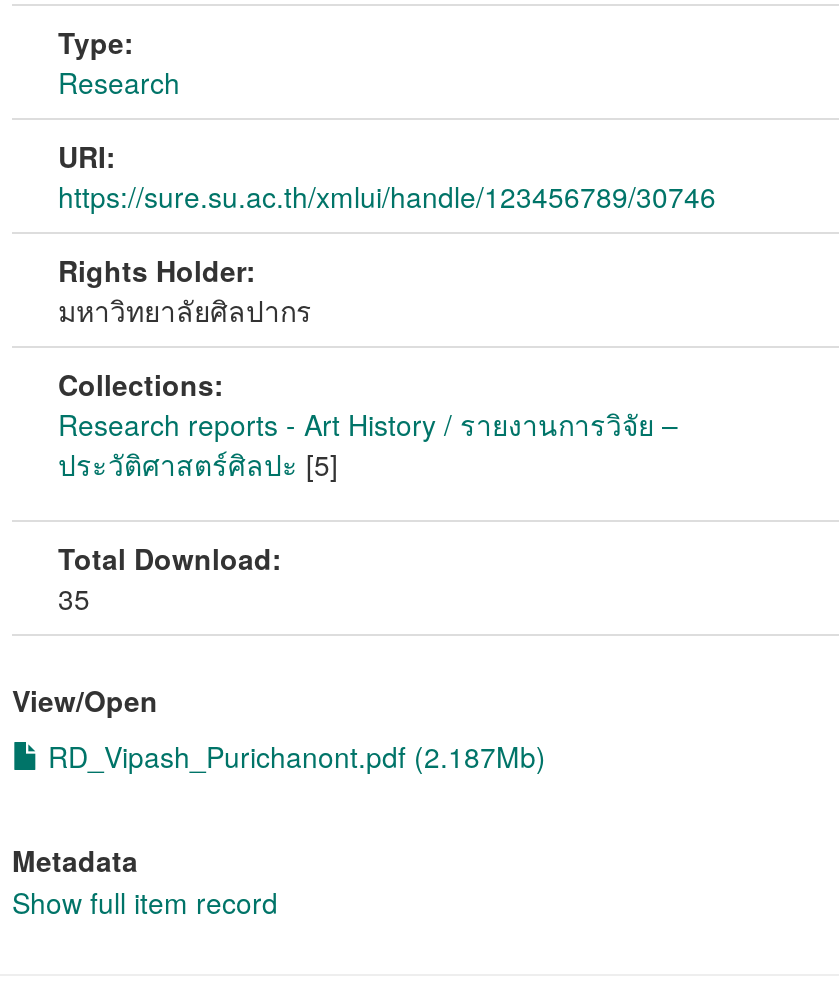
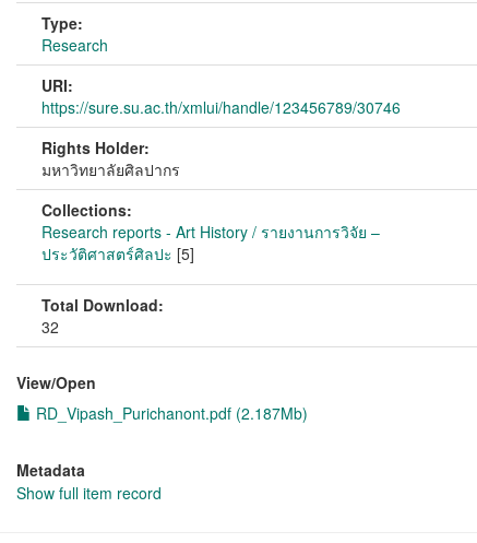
[58,578,90,618] 35 -> [41,316,59,338] 32

